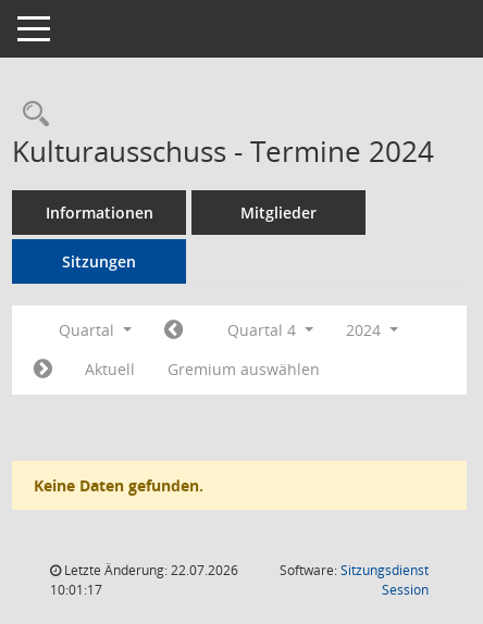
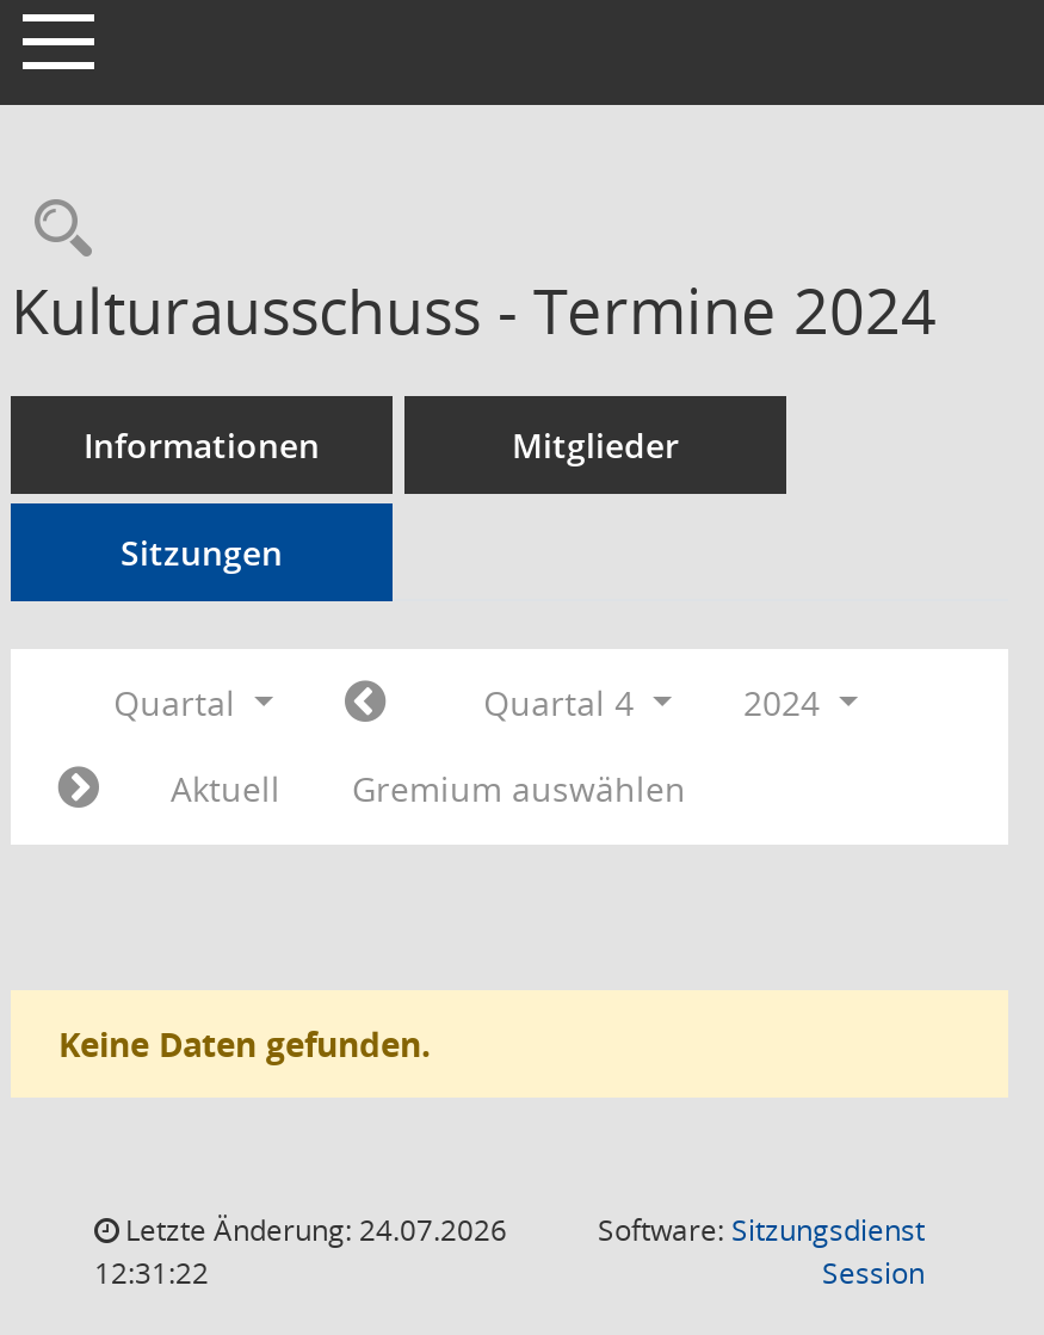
[61,561,238,579] Letzte Änderung: 22.07.2026 -> [118,1210,507,1250] Letzte Änderung: 24.07.2026
[50,581,102,599] 10:01:17 -> [94,1253,209,1293] 12:31:22

